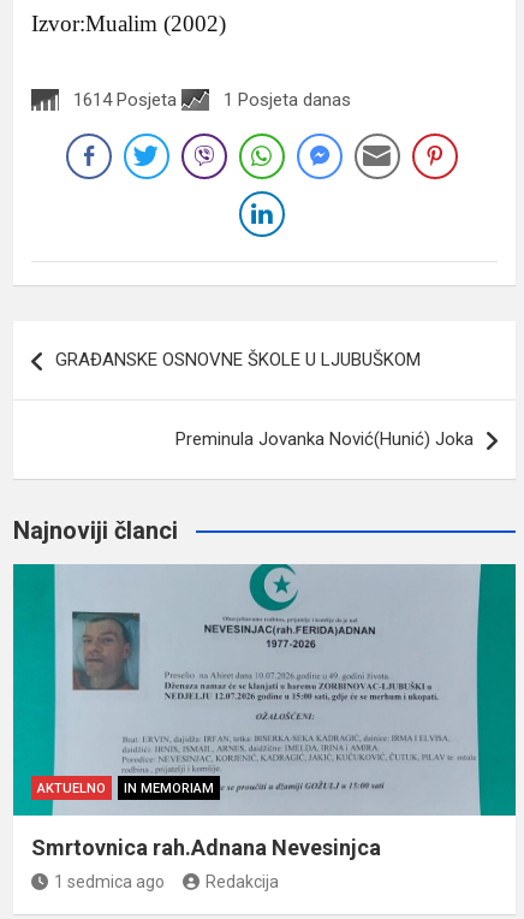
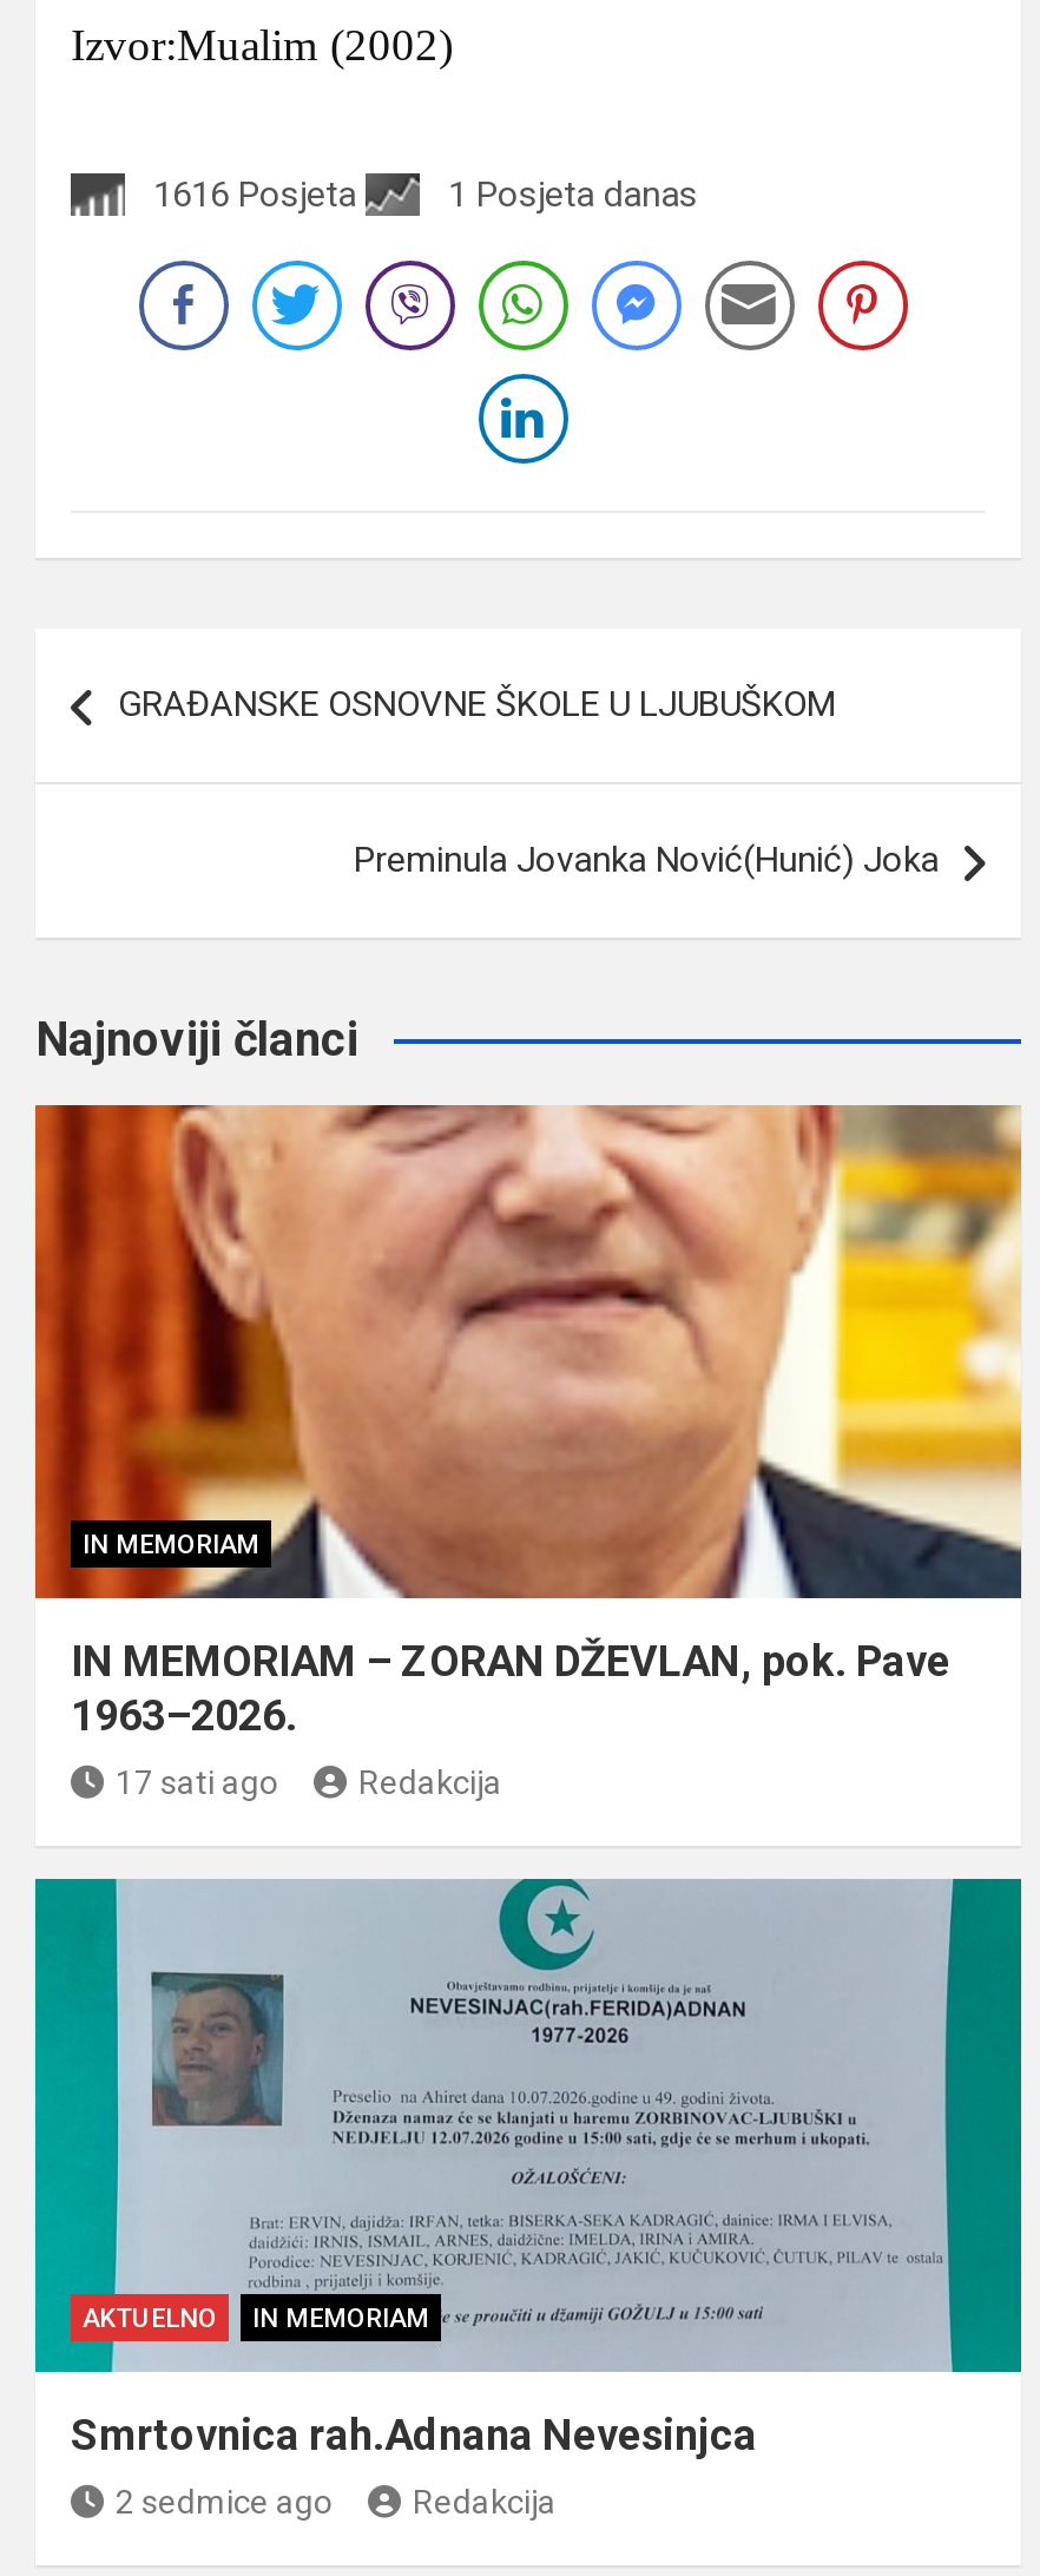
[73,89,177,110] 1614 Posjeta -> [153,173,356,215] 1616 Posjeta
none -> [33,1103,1023,1800] [image] | IN MEMORIAM | IN MEMORIAM – ZORAN DŽEVLAN, pok. Pave | 1963–2026. | 17 sati ago | Redakcija
[54,872,165,891] 1 sedmica ago -> [116,2482,333,2520] 2 sedmice ago

